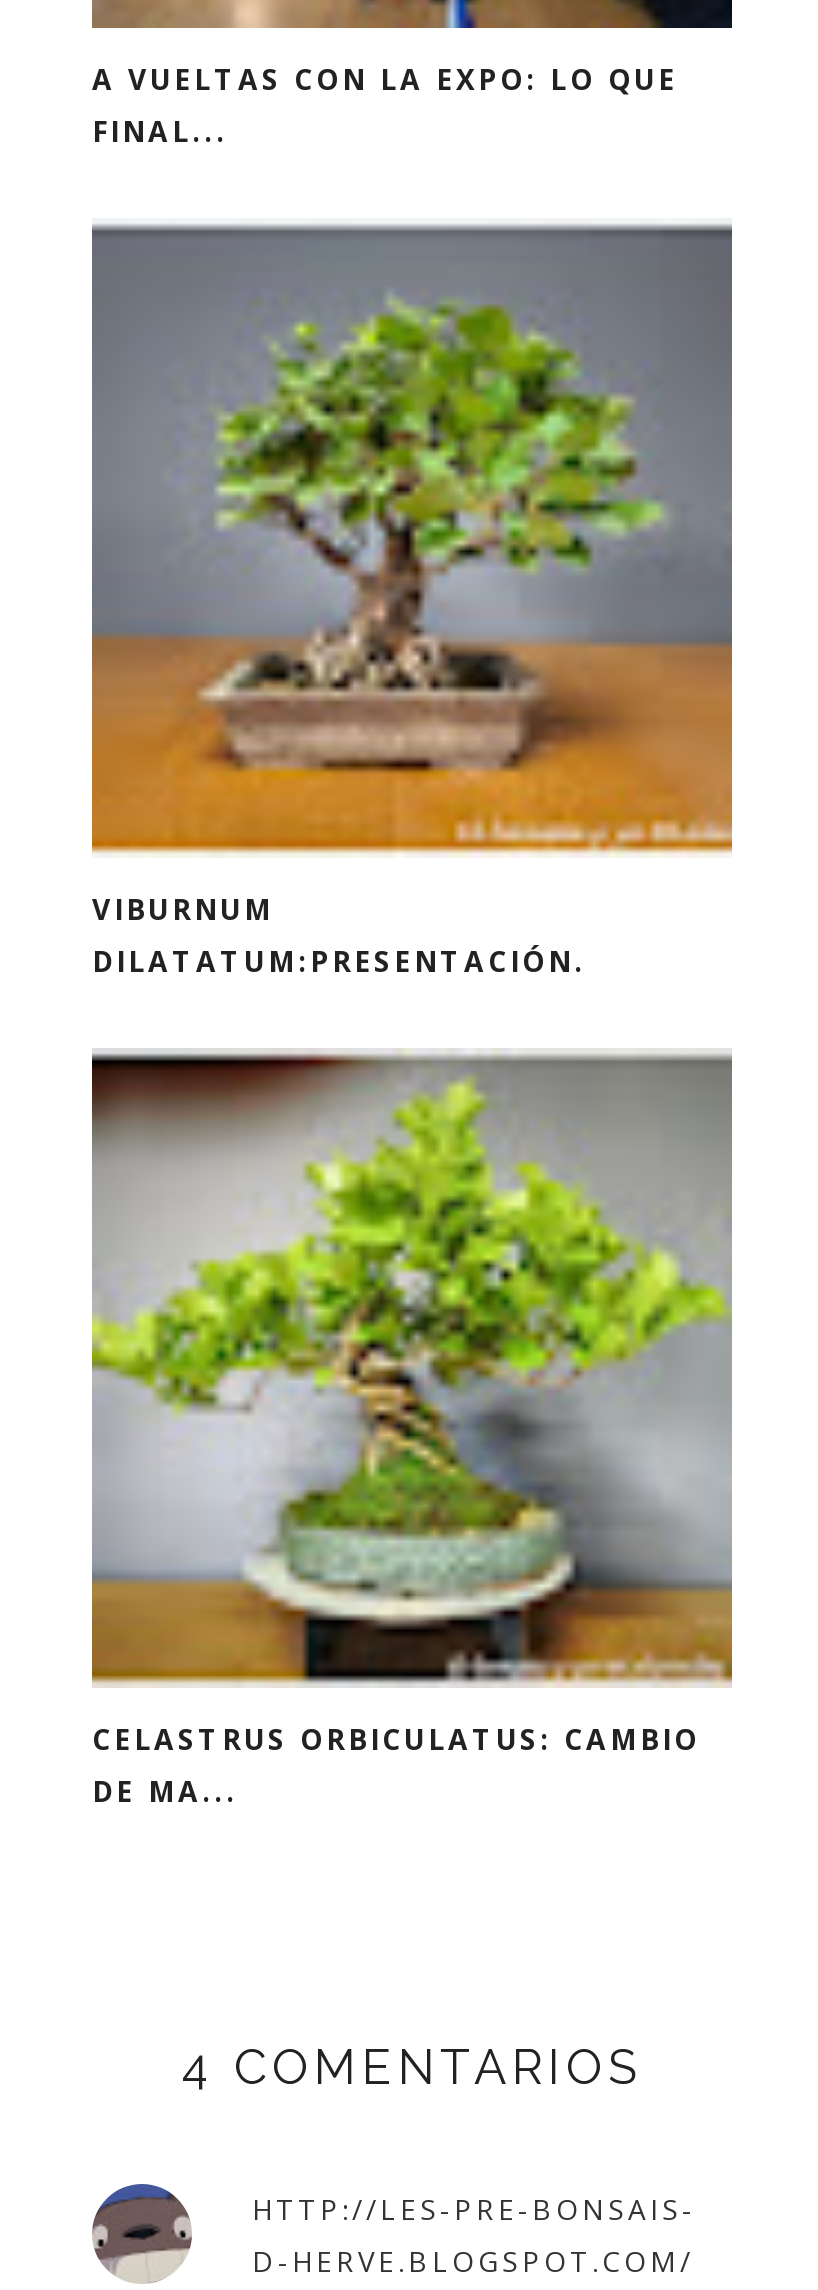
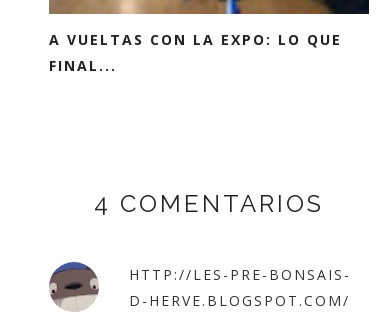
[92,222,734,979] [image] | VIBURNUM | DILATATUM:PRESENTACIÓN. -> none
[90,1048,734,1809] [image] | CELASTRUS ORBICULATUS: CAMBIO | DE MA... -> none

